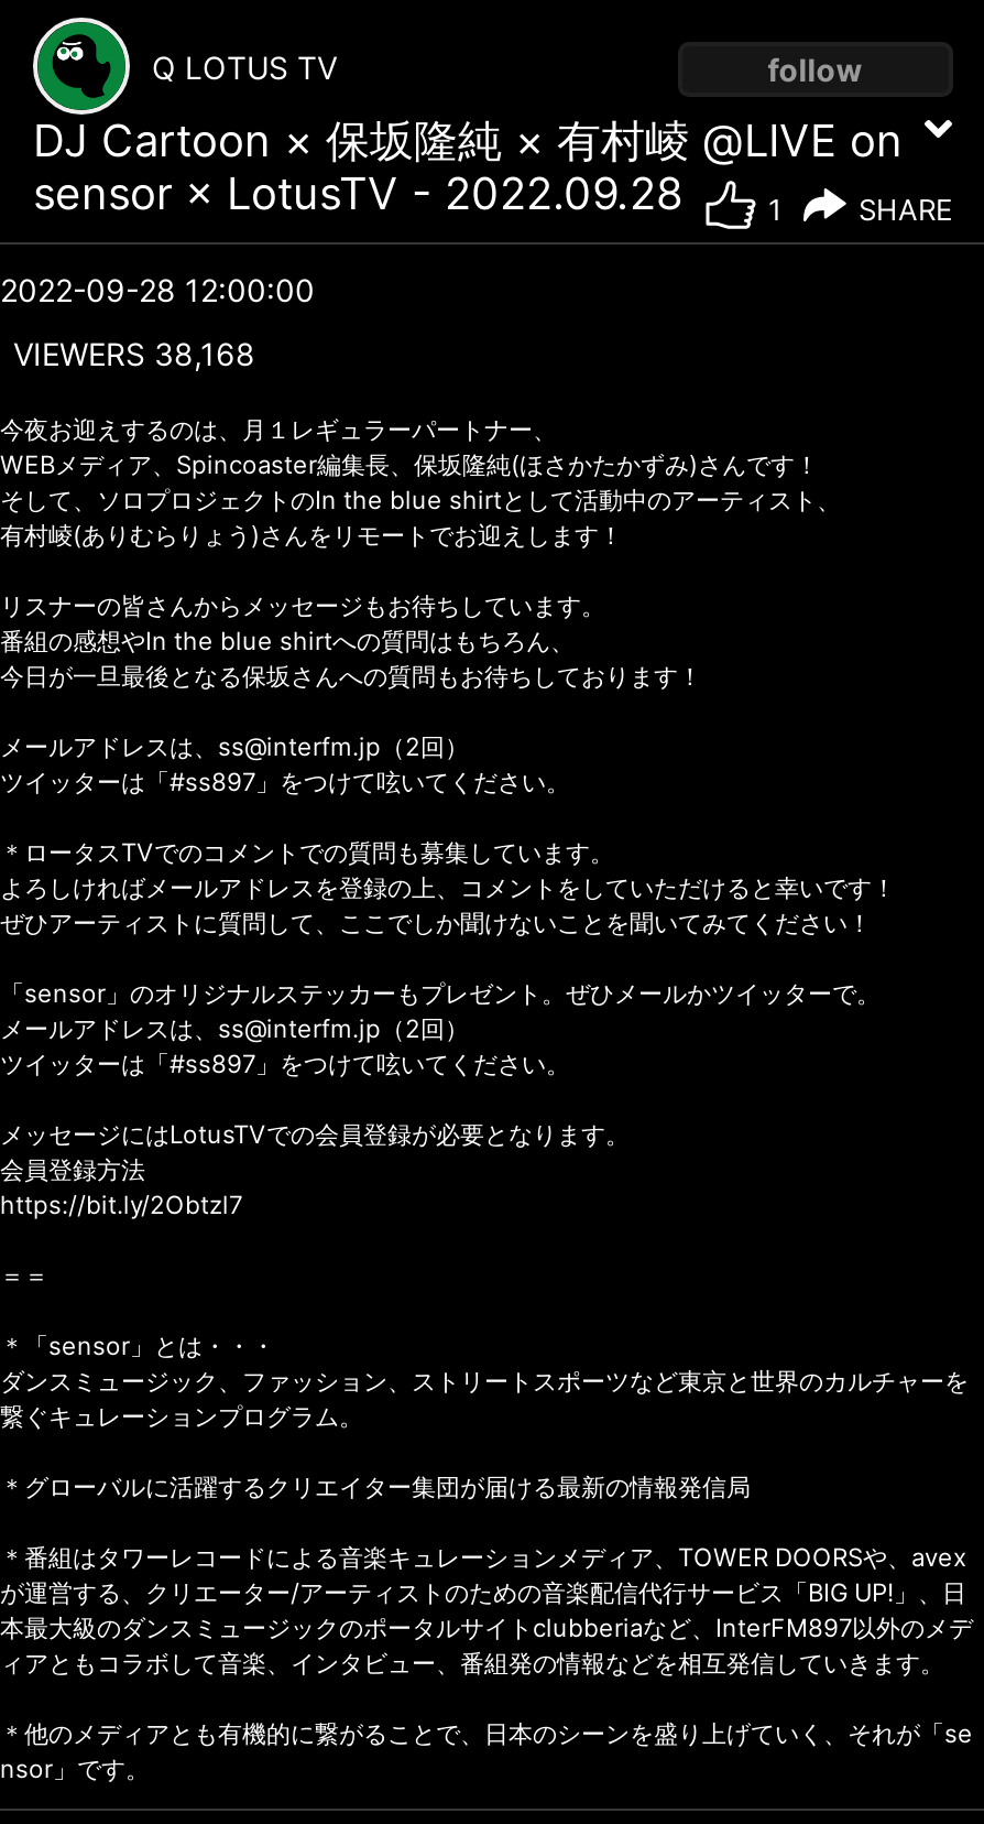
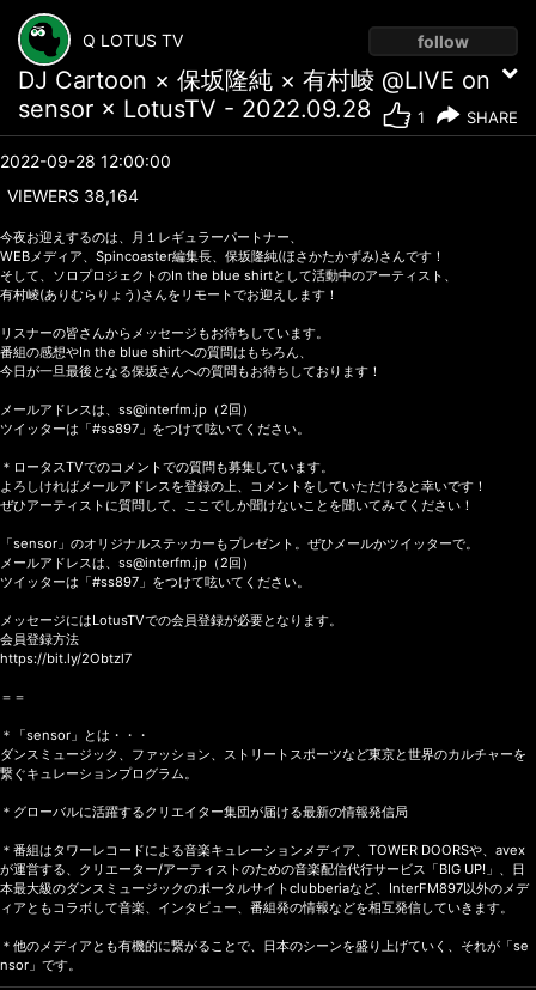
[13,335,255,372] VIEWERS 38,168 -> [7,186,139,206] VIEWERS 38,164

